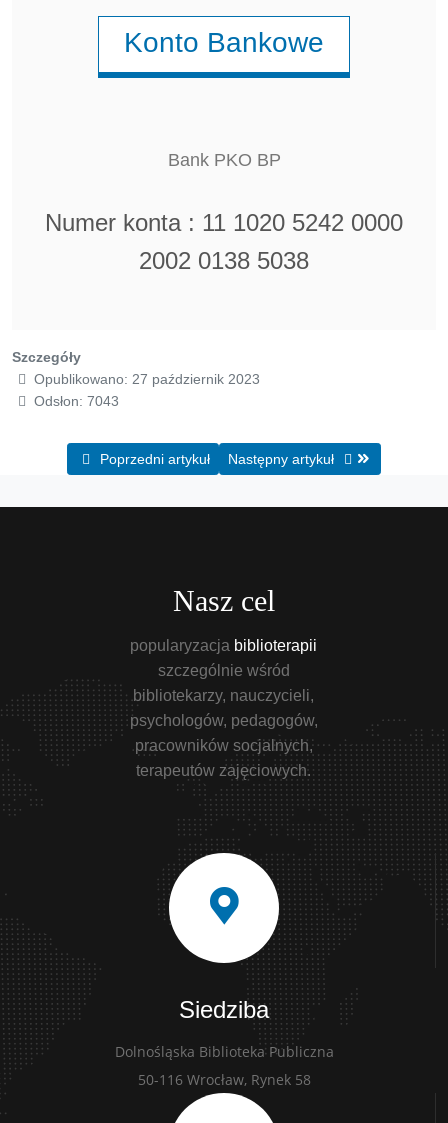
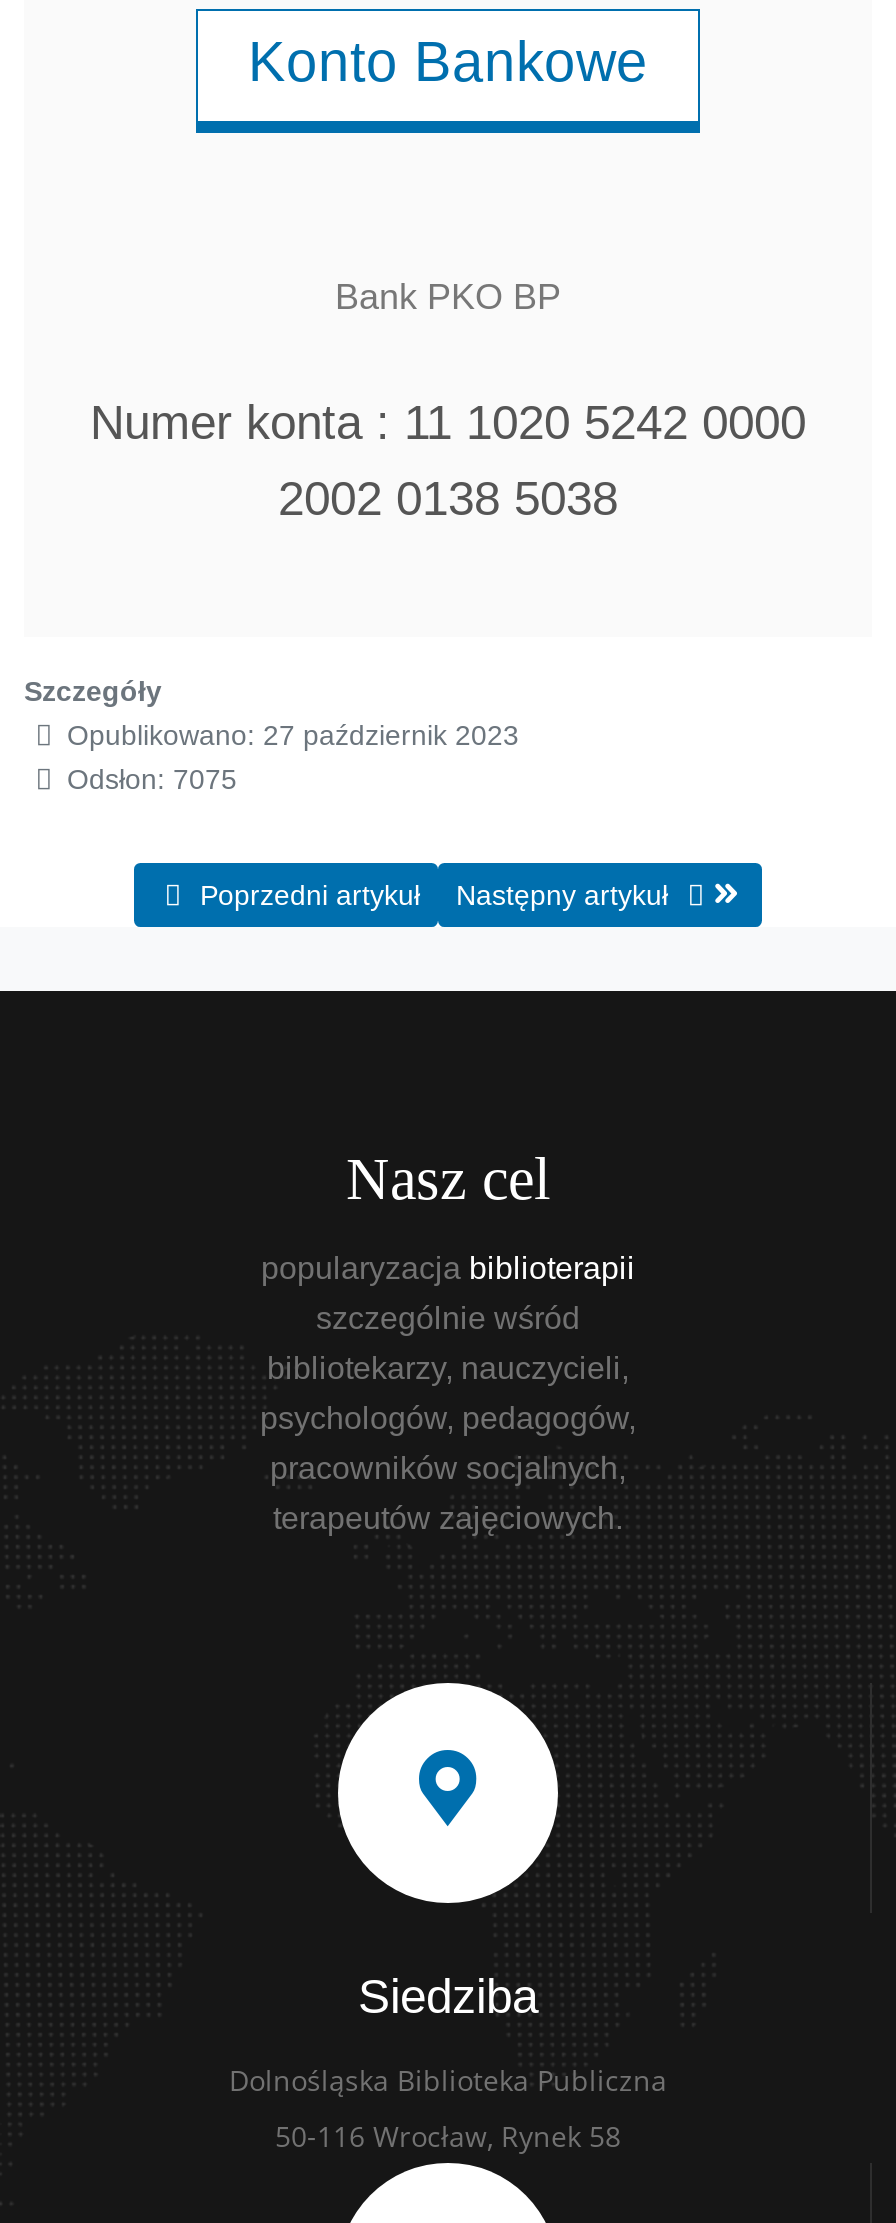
[33,393,118,409] Odsłon: 7043 -> [67,763,237,795] Odsłon: 7075

